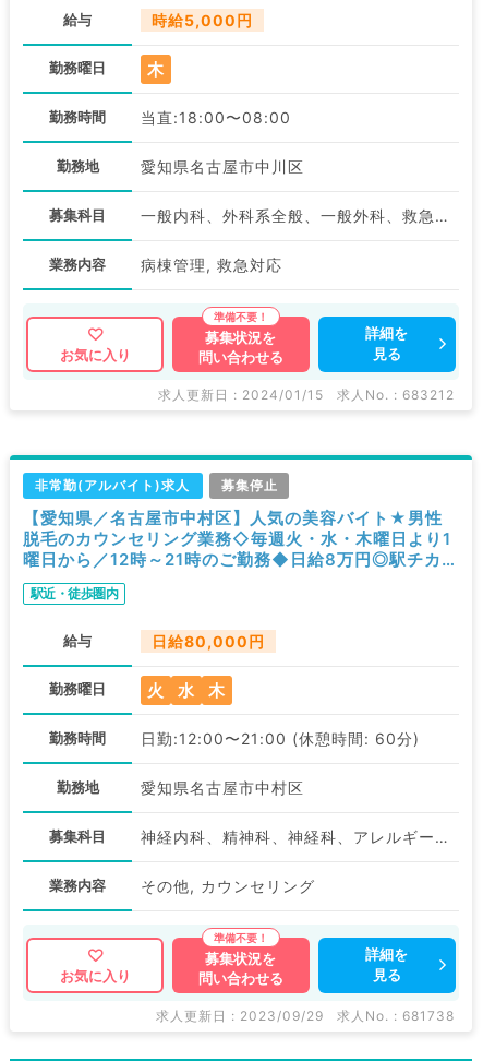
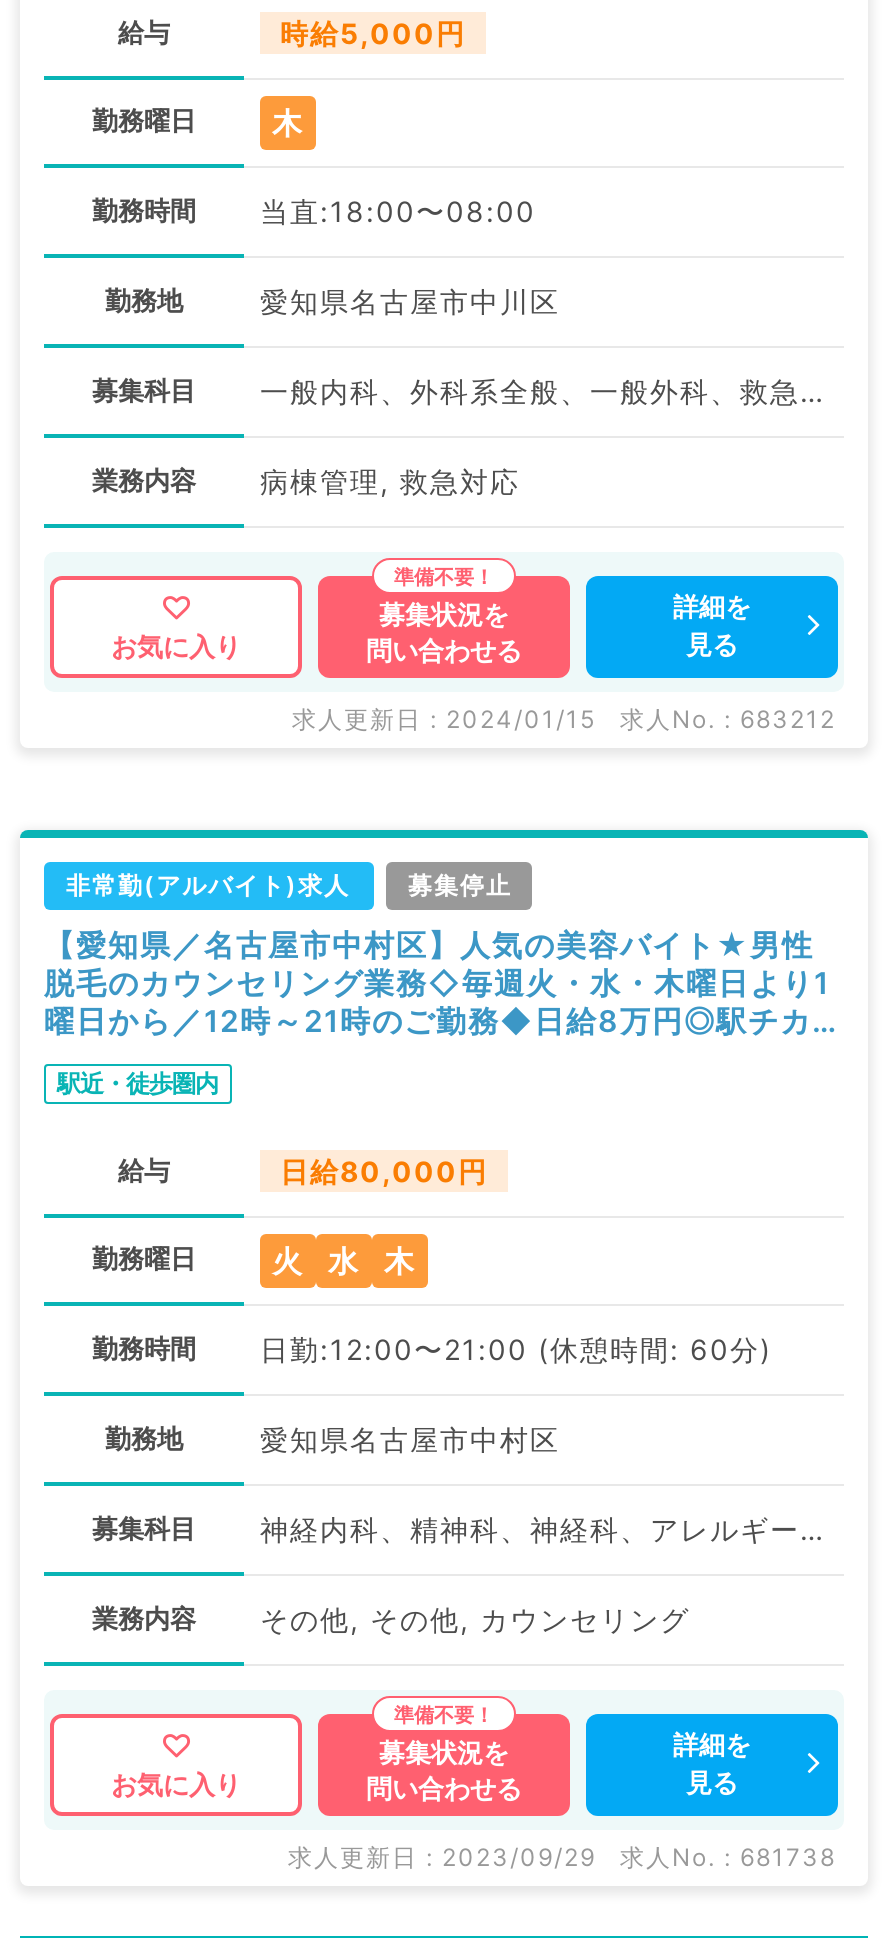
[141,877,315,895] その他, カウンセリング -> [260,1602,690,1636] その他, その他, カウンセリング

